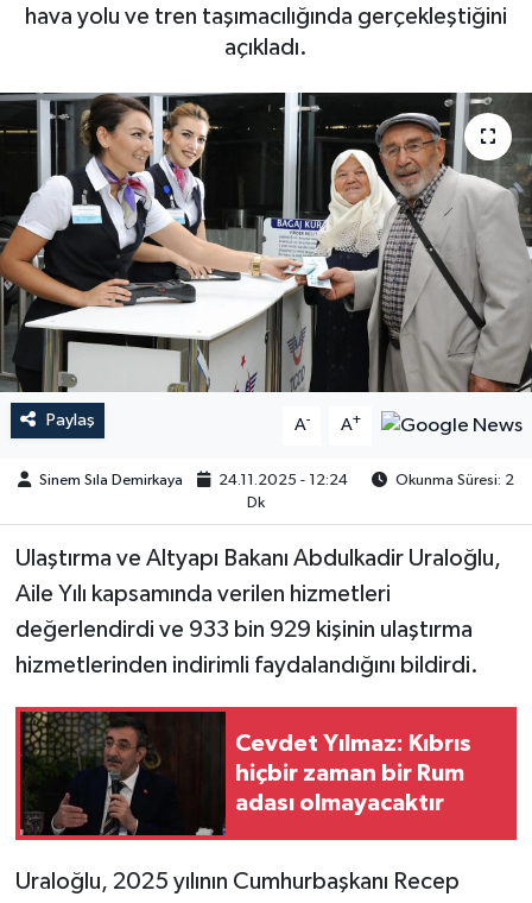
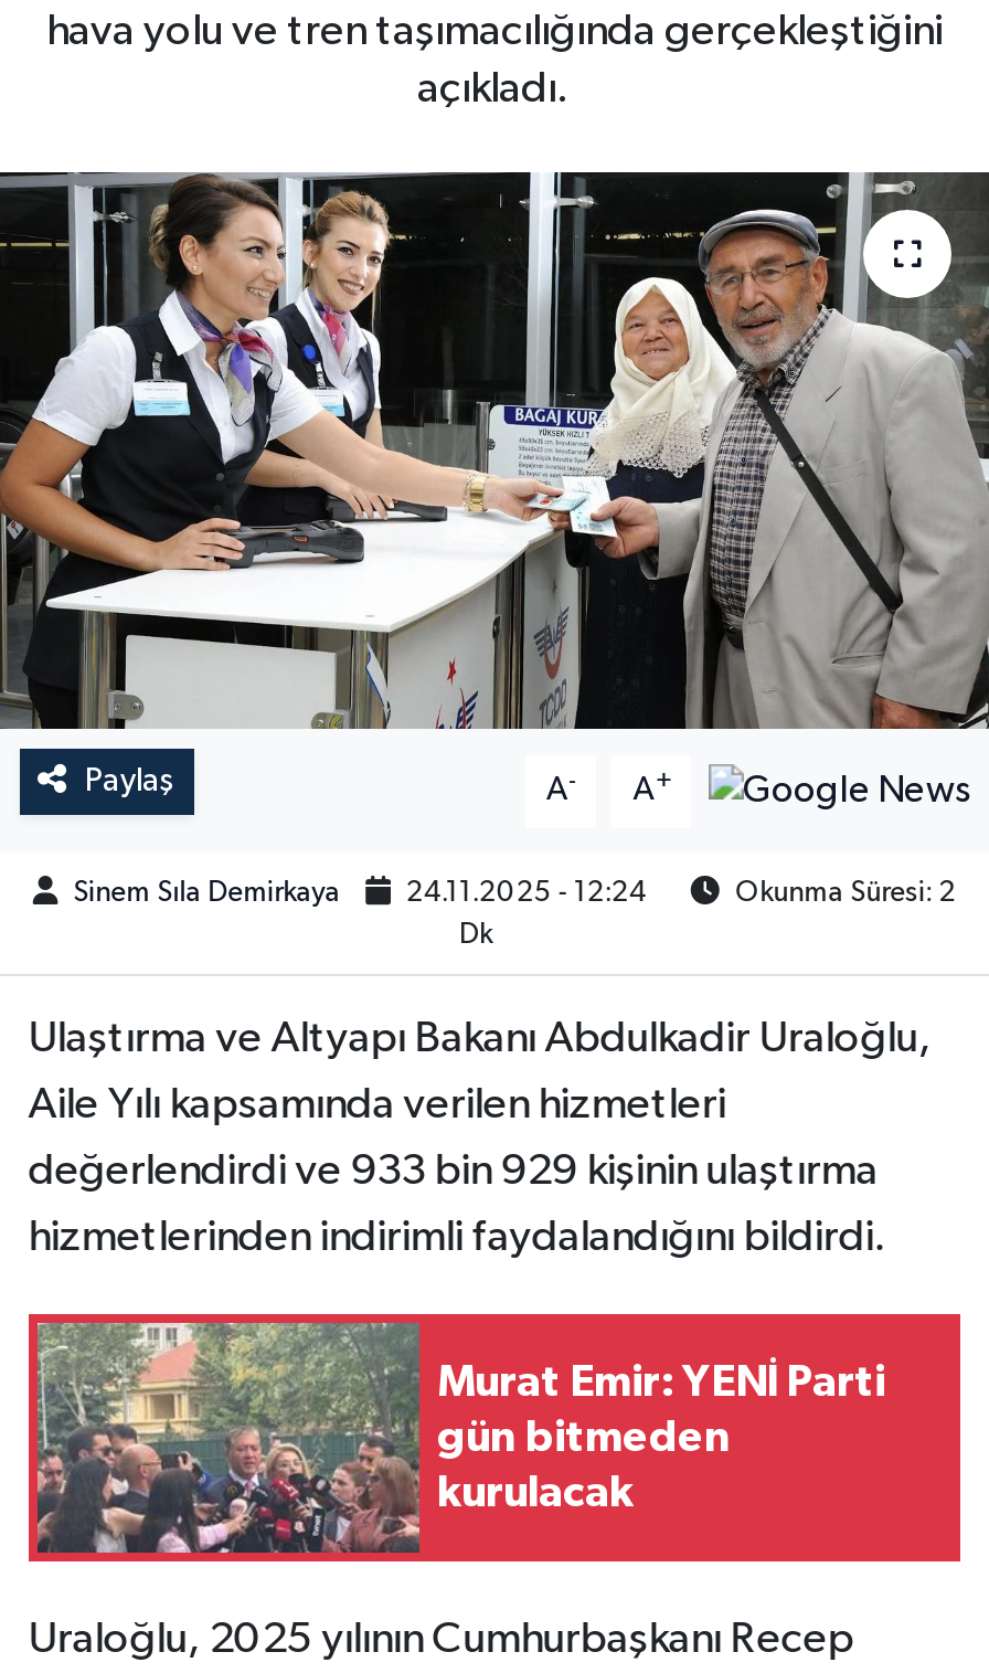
[19,711,471,836] [image] | Cevdet Yılmaz: Kıbrıs | hiçbir zaman bir Rum | adası olmayacaktır -> [35,1321,885,1555] [image] | Murat Emir: YENİ Parti | gün bitmeden | kurulacak

